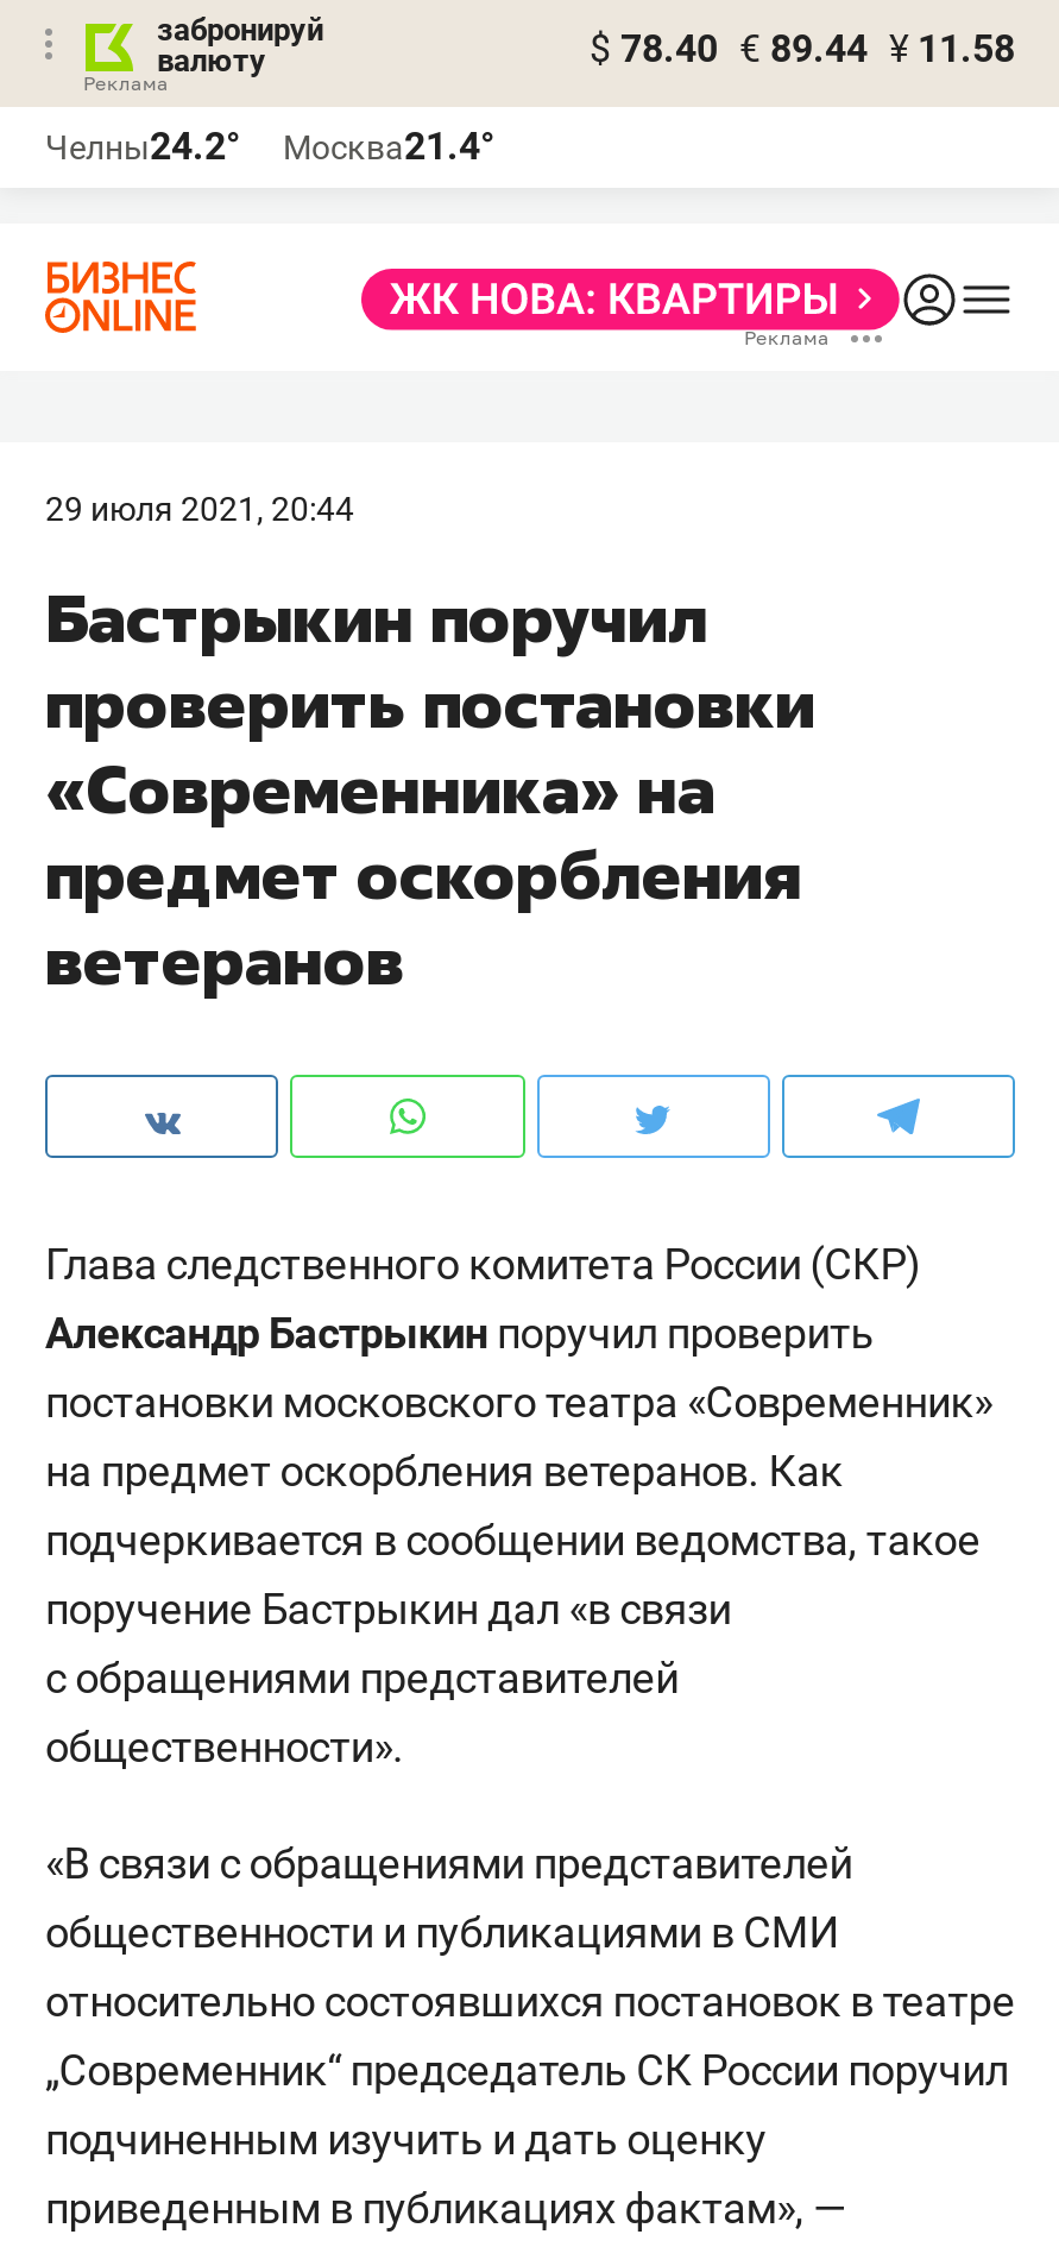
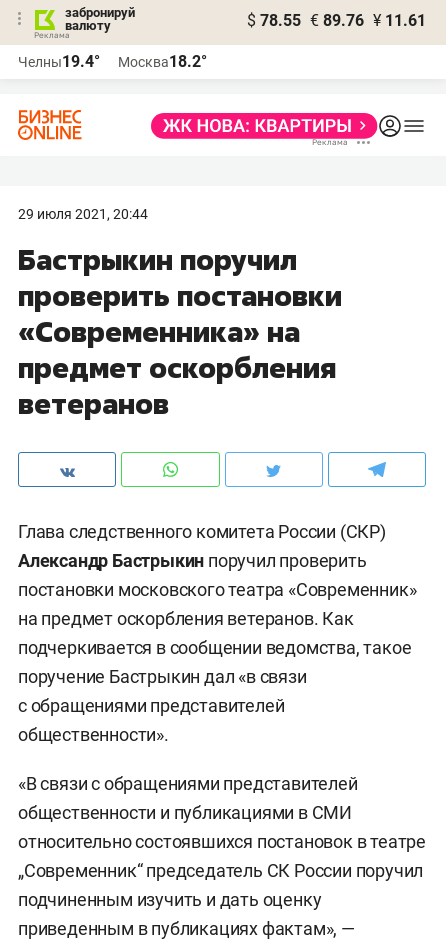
[590,26,1015,71] $ 78.40 € 89.44 ¥ 11.58 -> [247,11,426,30] $ 78.55 € 89.76 ¥ 11.61
[45,124,240,169] Челны24.2° -> [18,52,100,71] Челны19.4°
[283,124,494,169] Москва21.4° -> [118,52,207,71] Москва18.2°

